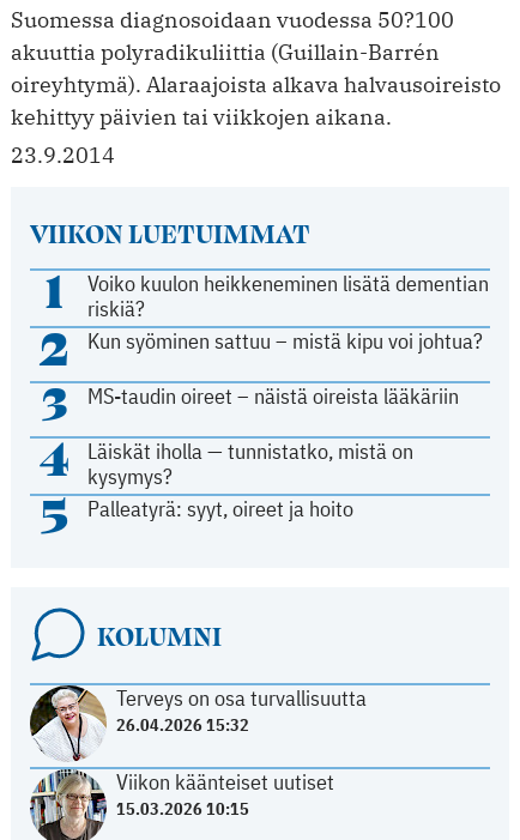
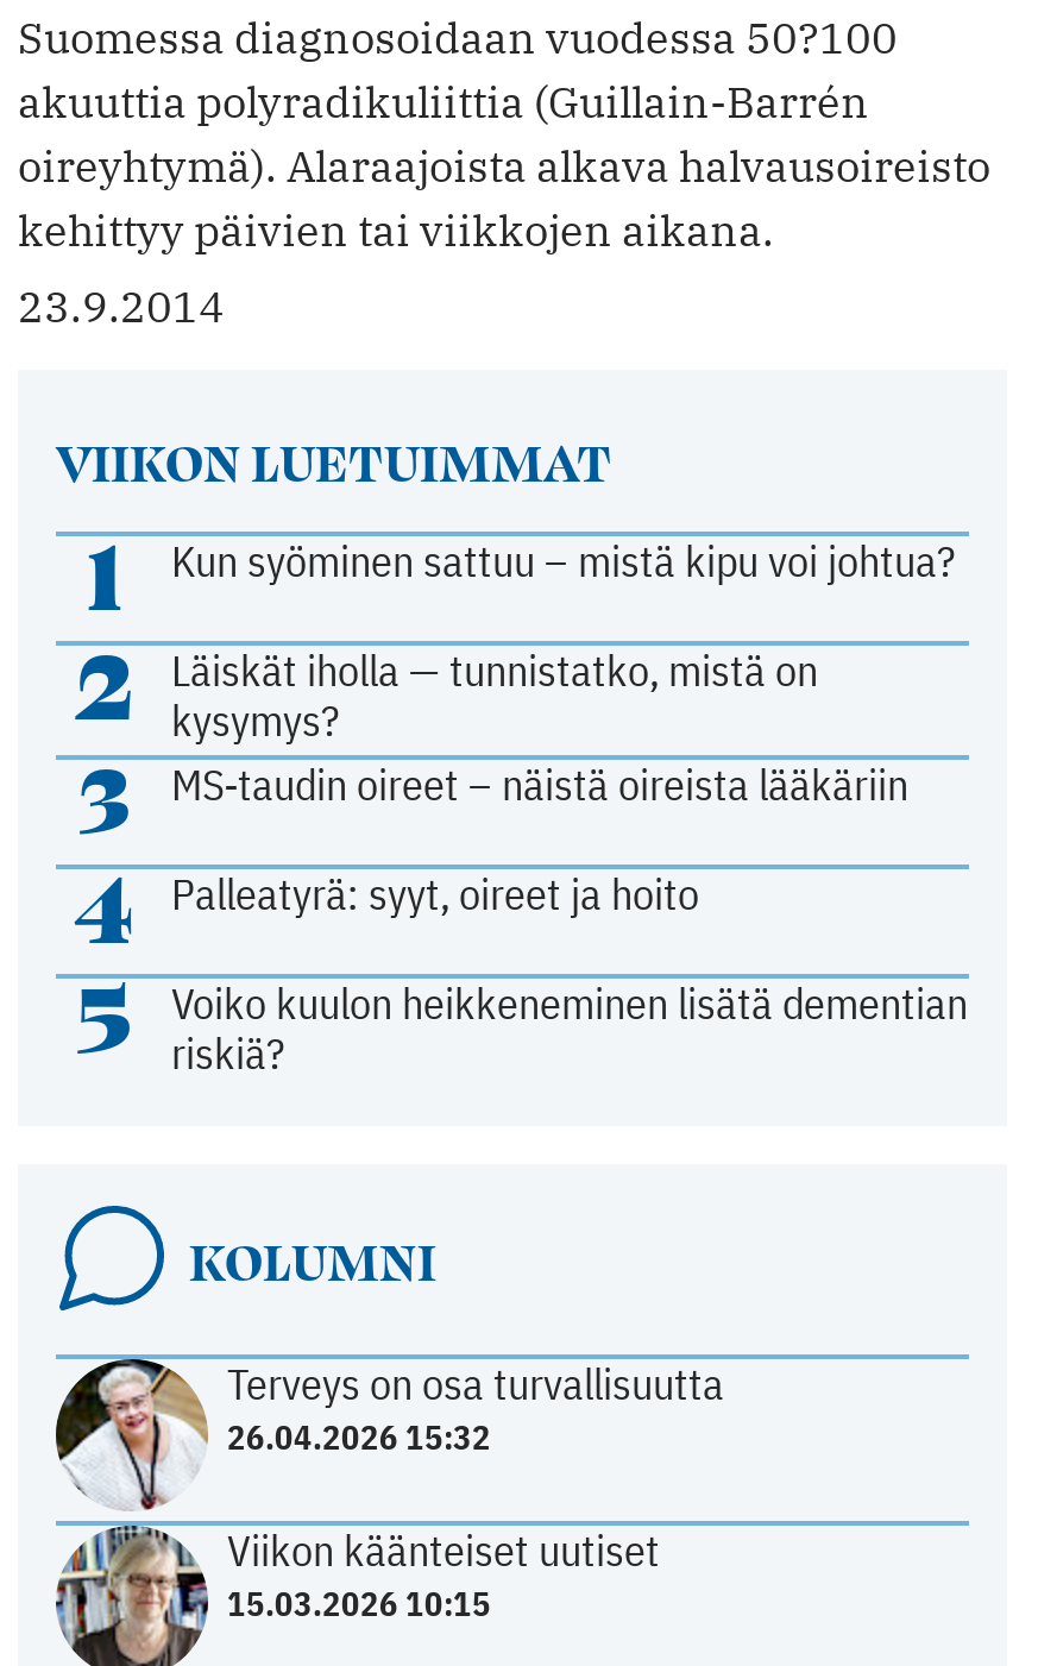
moved [88,269,489,322] -> [171,976,968,1080]: Voiko kuulon heikkeneminen lisätä dementian | riskiä?
moved [88,327,483,354] -> [171,533,956,588]: Kun syöminen sattuu – mistä kipu voi johtua?
moved [88,437,414,490] -> [171,643,818,747]: Läiskät iholla — tunnistatko, mistä on | kysymys?
moved [88,495,354,522] -> [171,866,699,921]: Palleatyrä: syyt, oireet ja hoito

